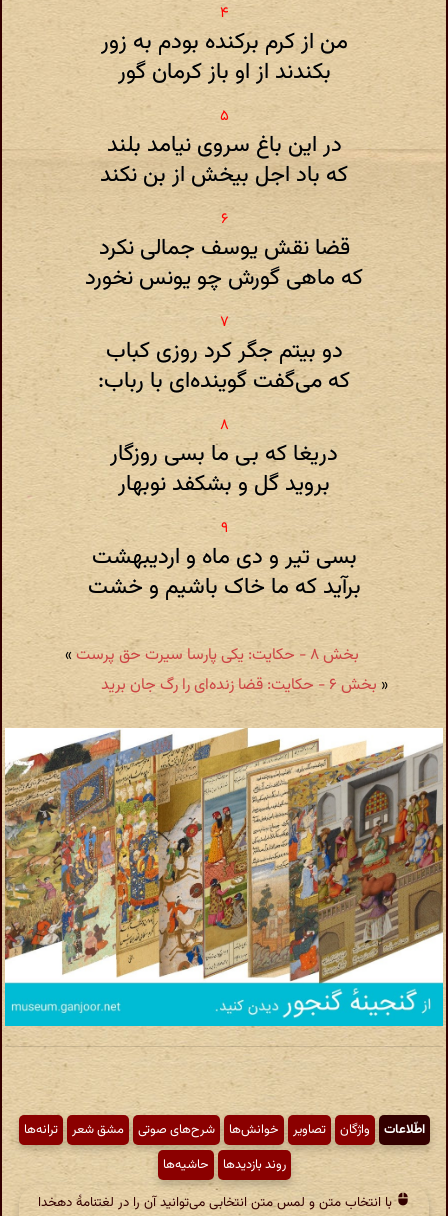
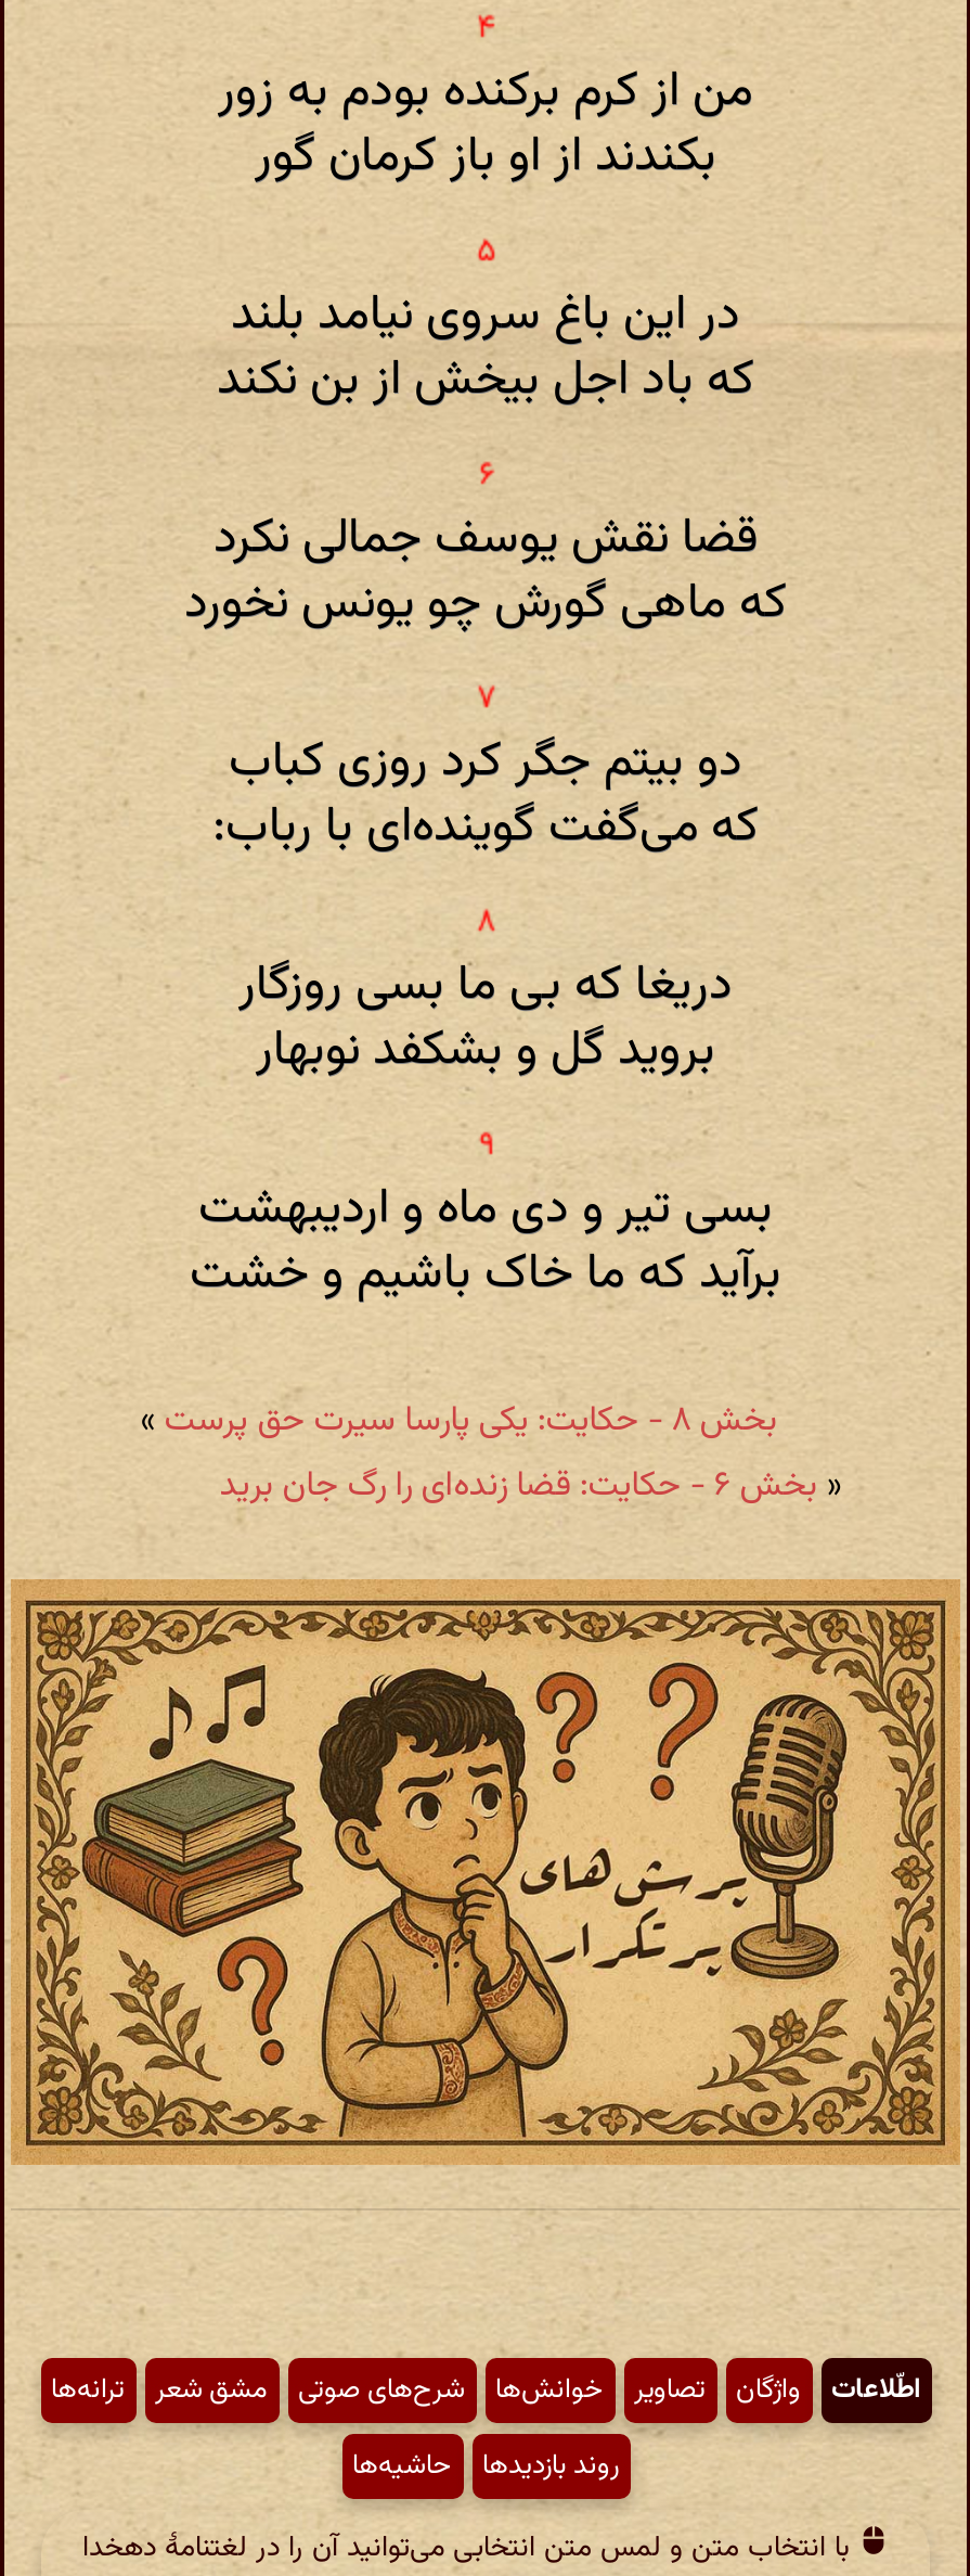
[4,727,444,1027] [image] -> [11,1579,960,2167] [image]

